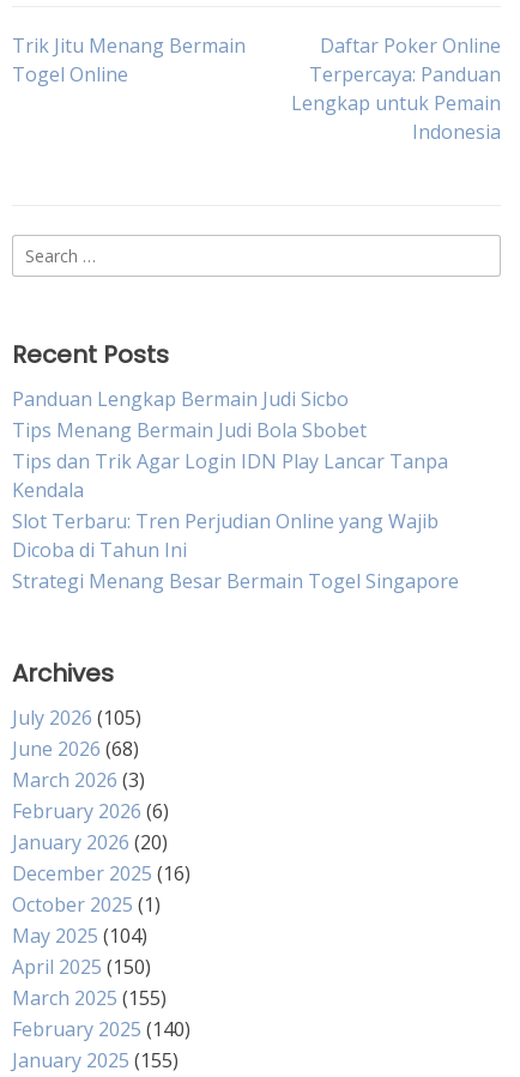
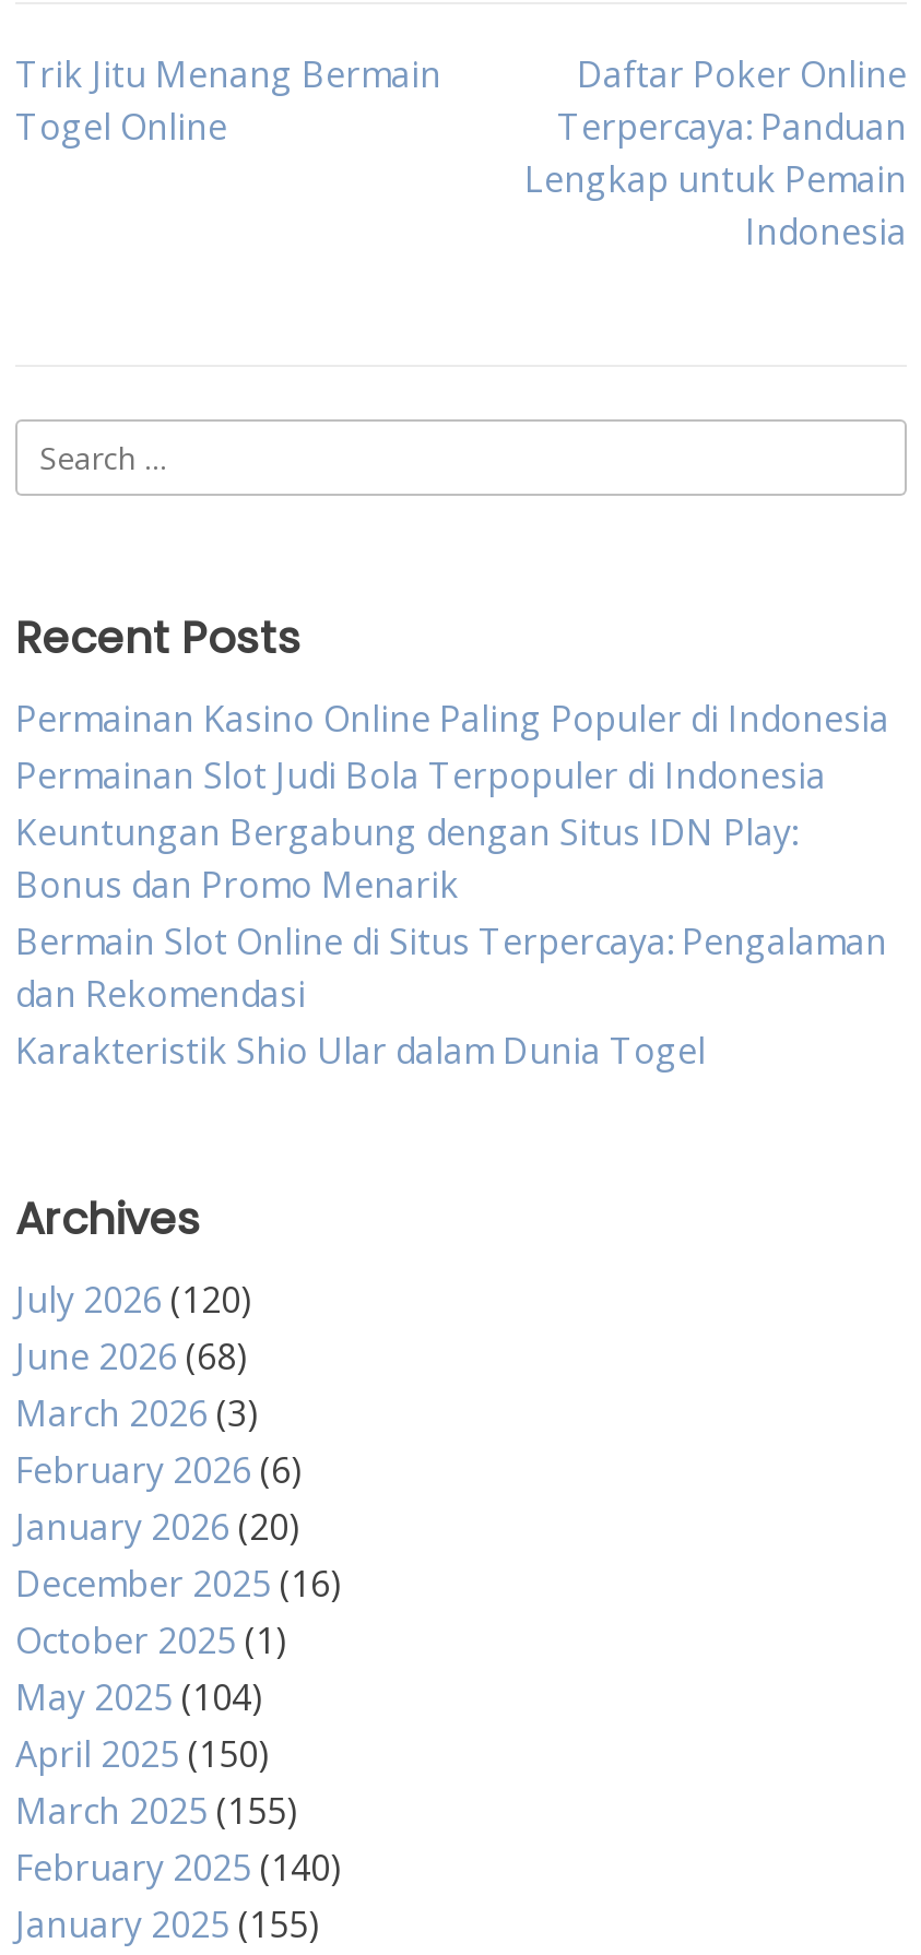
[12,386,459,594] Panduan Lengkap Bermain Judi Sicbo | Tips Menang Bermain Judi Bola Sbobet | Tips dan Trik Agar Login IDN Play Lancar Tanpa | Kendala | Slot Terbaru: Tren Perjudian Online yang Wajib | Dicoba di Tahun Ini | Strategi Menang Besar Bermain Togel Singapore -> [15,695,889,1075] Permainan Kasino Online Paling Populer di Indonesia | Permainan Slot Judi Bola Terpopuler di Indonesia | Keuntungan Bergabung dengan Situs IDN Play: | Bonus dan Promo Menarik | Bermain Slot Online di Situs Terpercaya: Pengalaman | dan Rekomendasi | Karakteristik Shio Ular dalam Dunia Togel
[12,704,141,731] July 2026 (105) -> [15,1276,251,1324] July 2026 (120)

